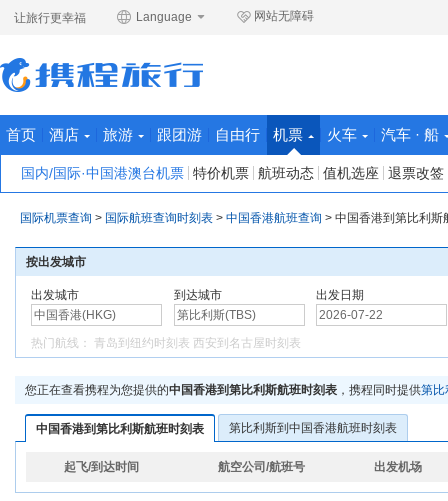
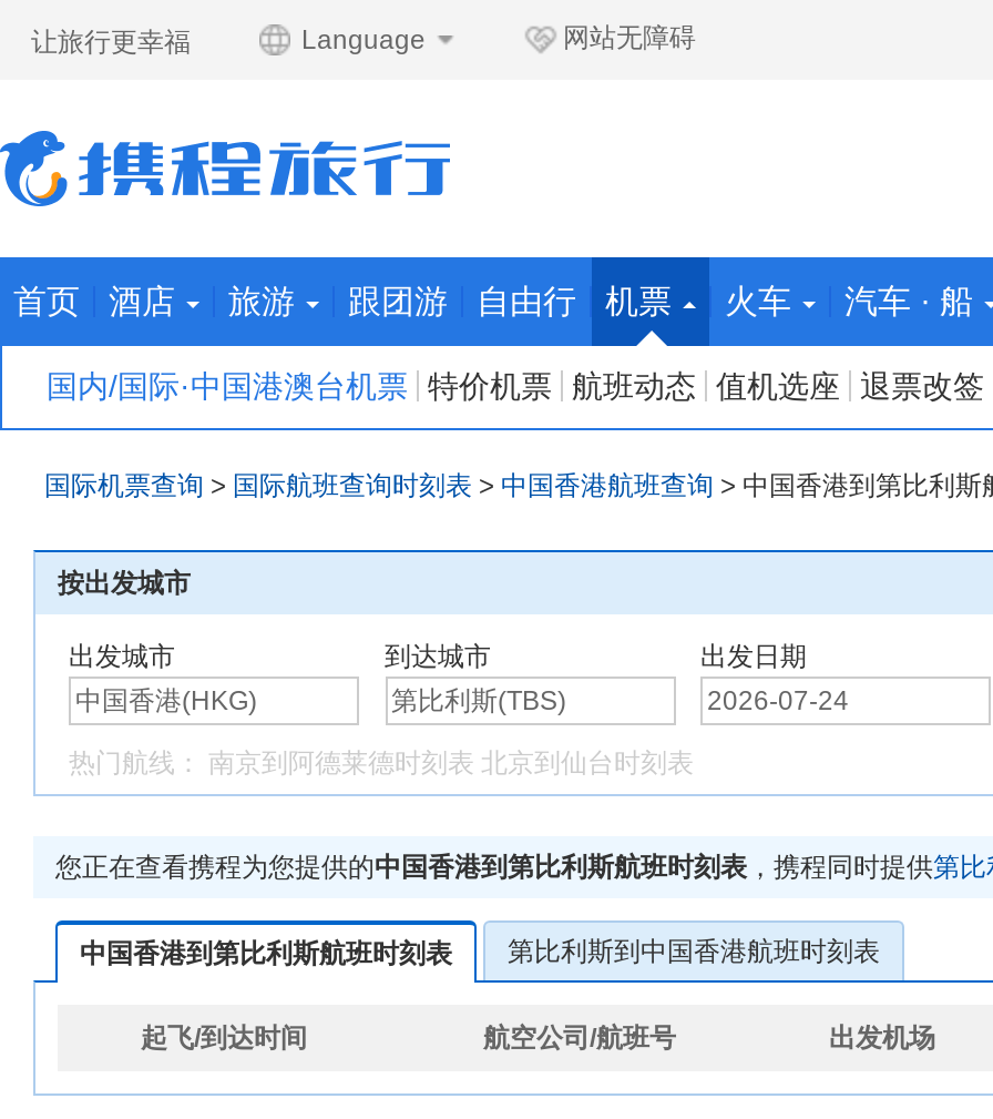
[31,336,301,350] 热门航线：青岛到纽约时刻表 西安到名古屋时刻表 -> [69,747,694,779] 热门航线：南京到阿德莱德时刻表 北京到仙台时刻表

